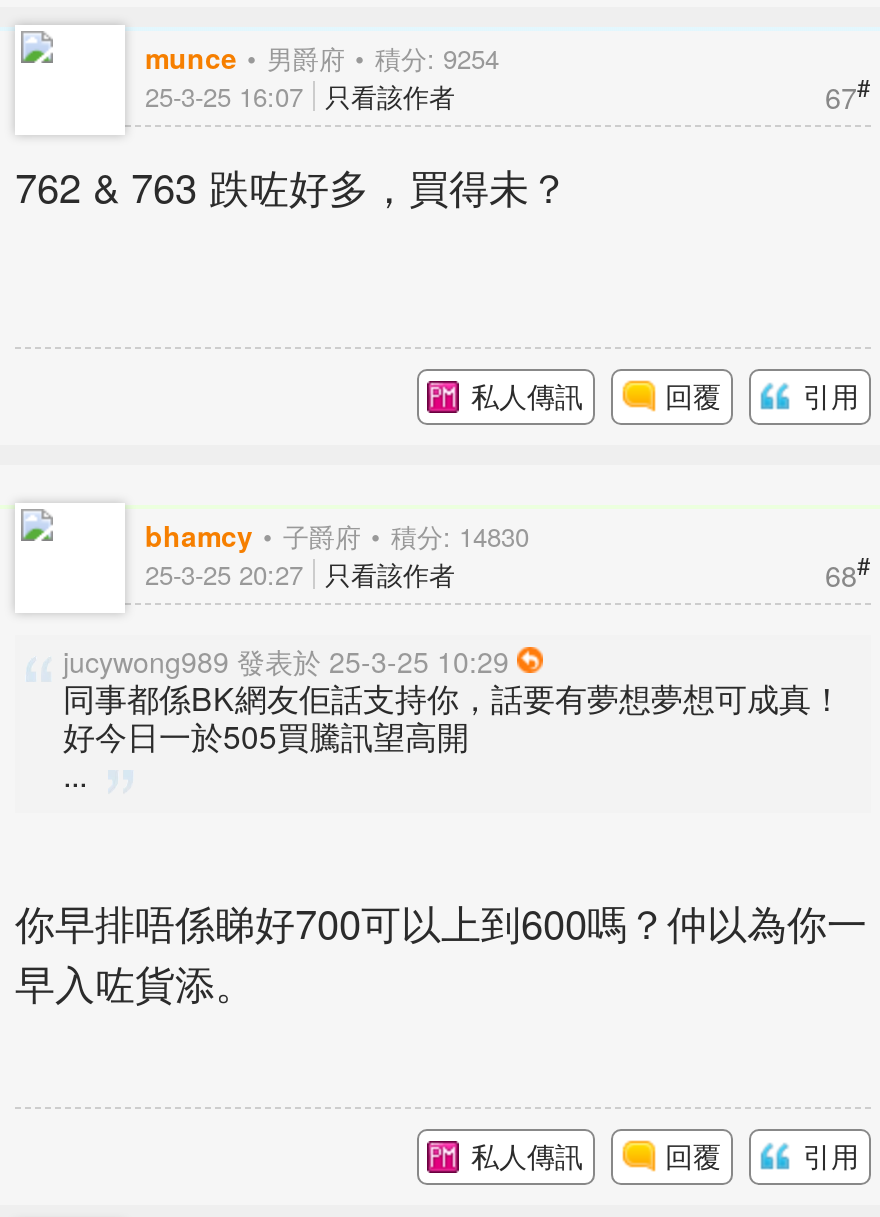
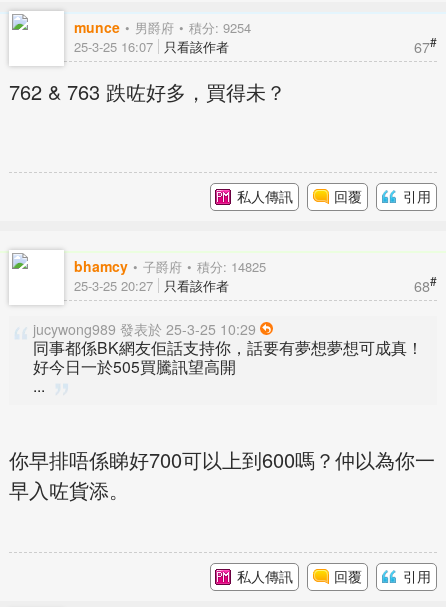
[145,514,529,554] bhamcy 子爵府 積分: 14830 -> [74,256,266,276] bhamcy 子爵府 積分: 14825

